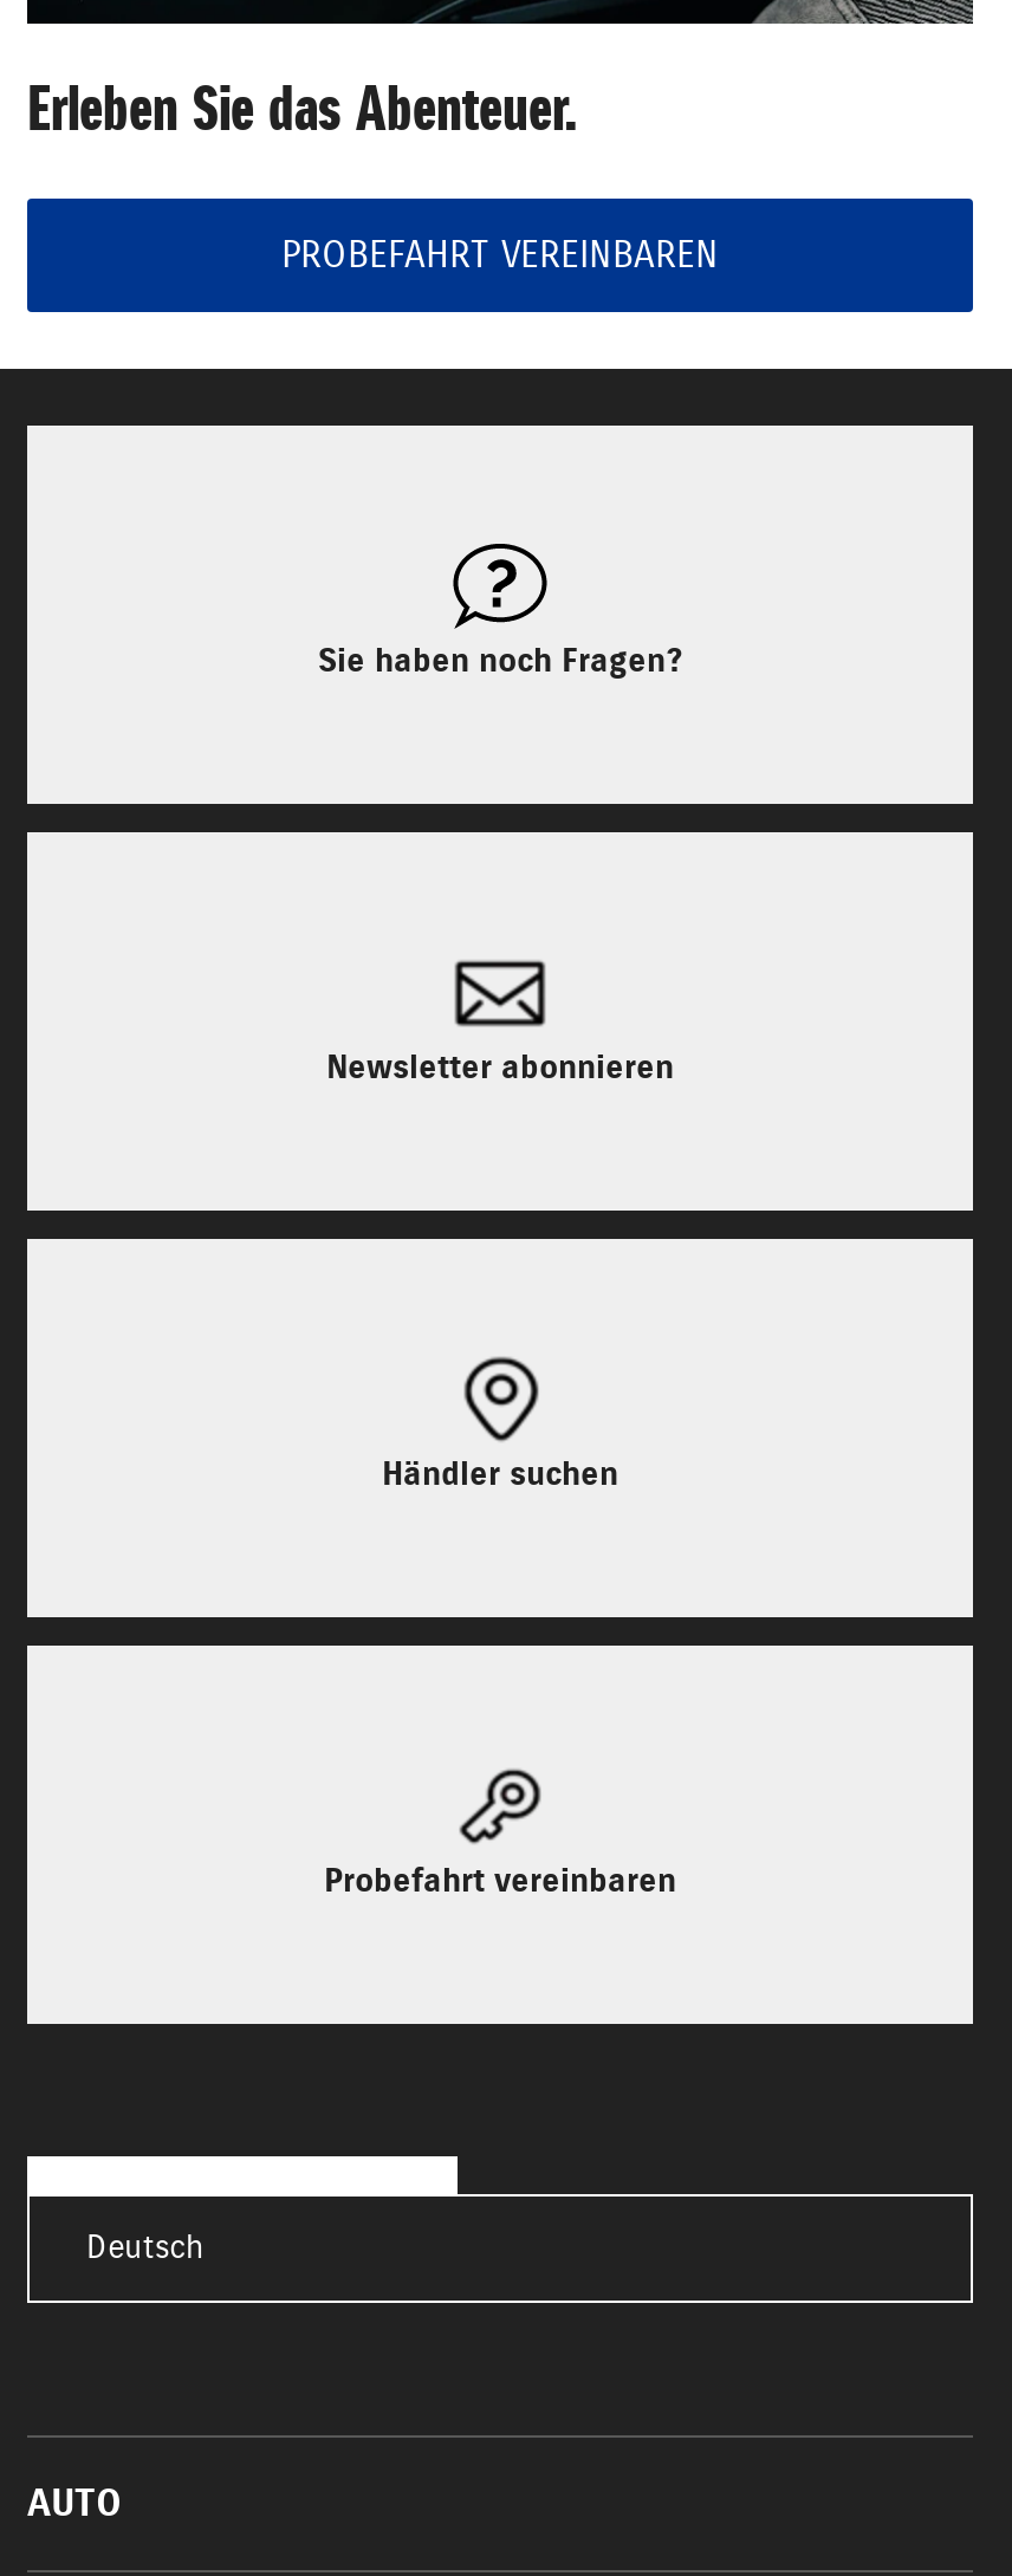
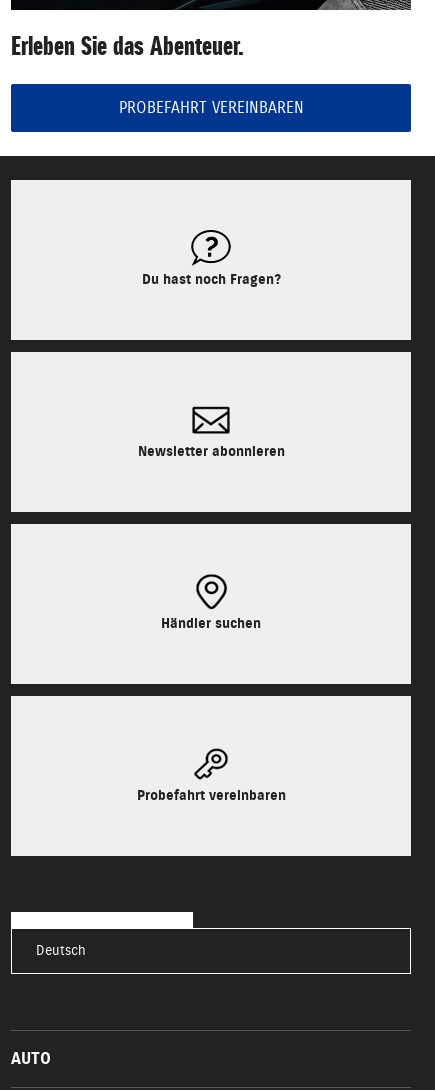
[318,641,682,681] Sie haben noch Fragen? -> [141,271,280,288] Du hast noch Fragen?

